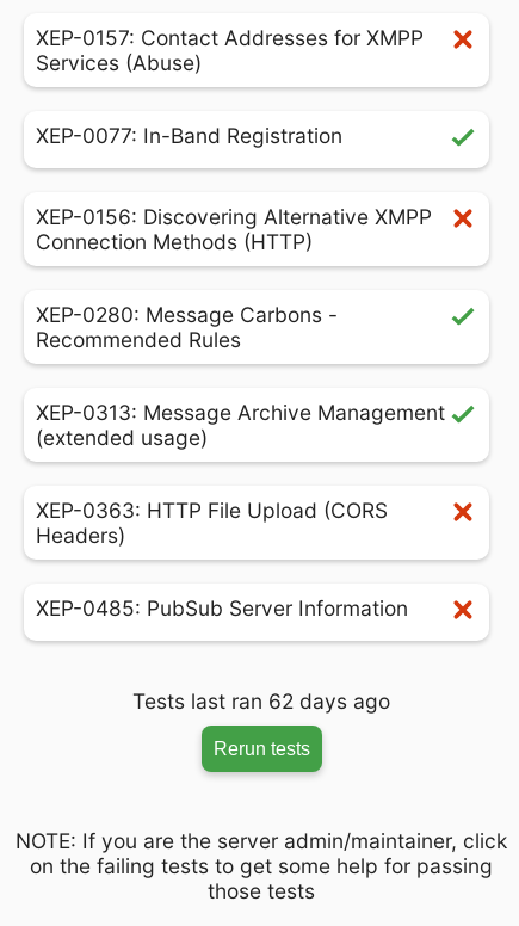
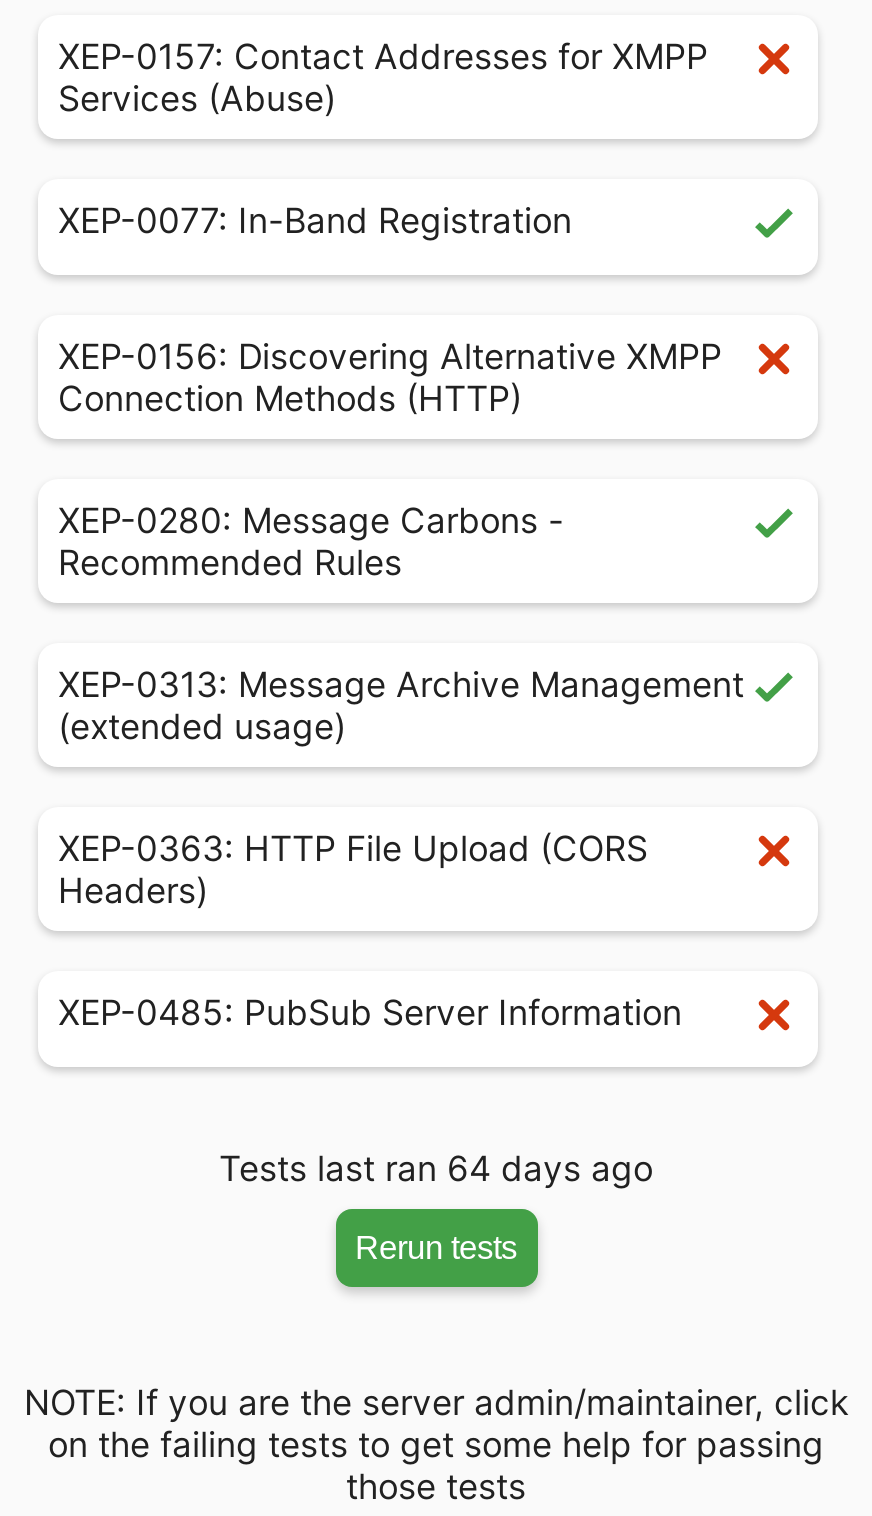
[132,688,390,713] Tests last ran 62 days ago -> [219,1146,653,1188] Tests last ran 64 days ago

